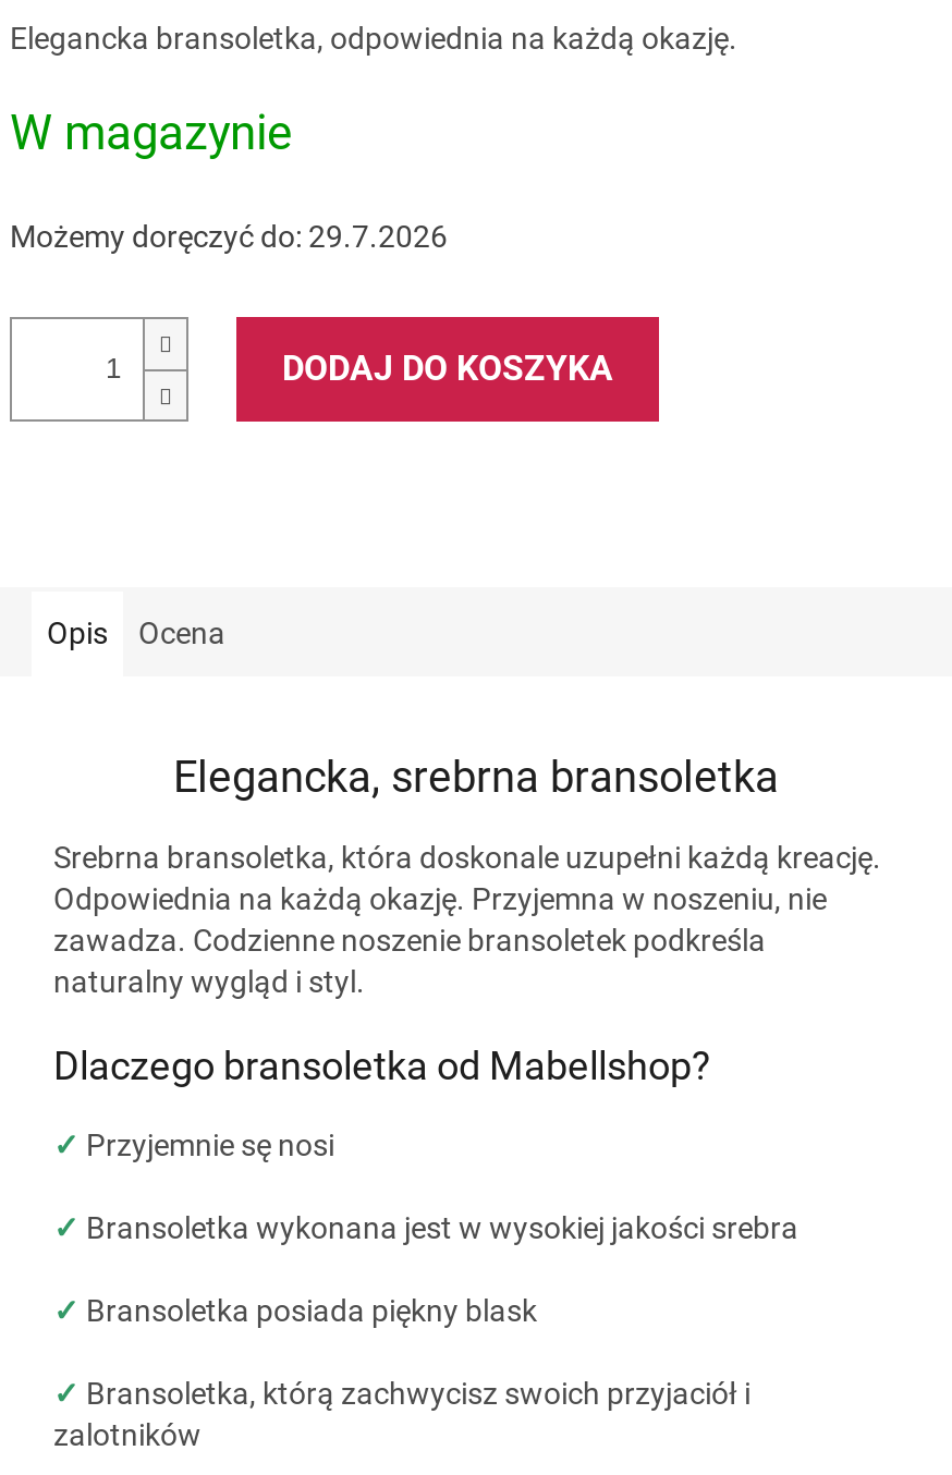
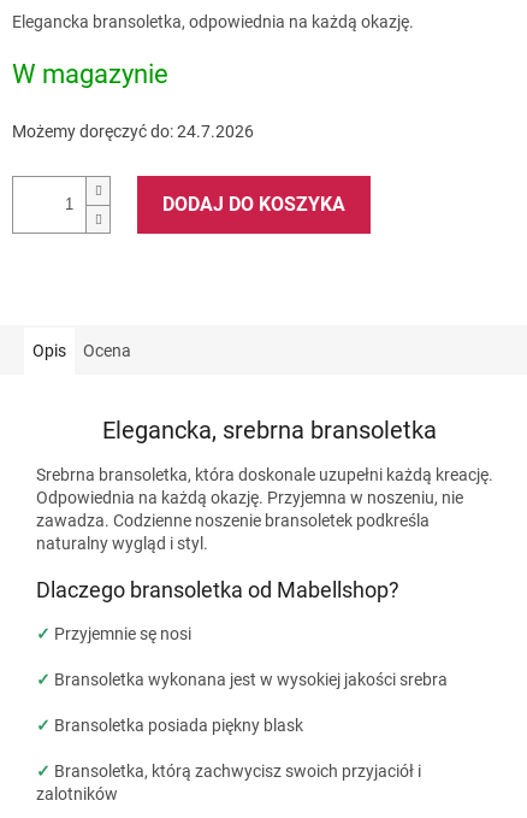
[10,218,448,253] Możemy doręczyć do: 29.7.2026 -> [12,121,254,141] Możemy doręczyć do: 24.7.2026

